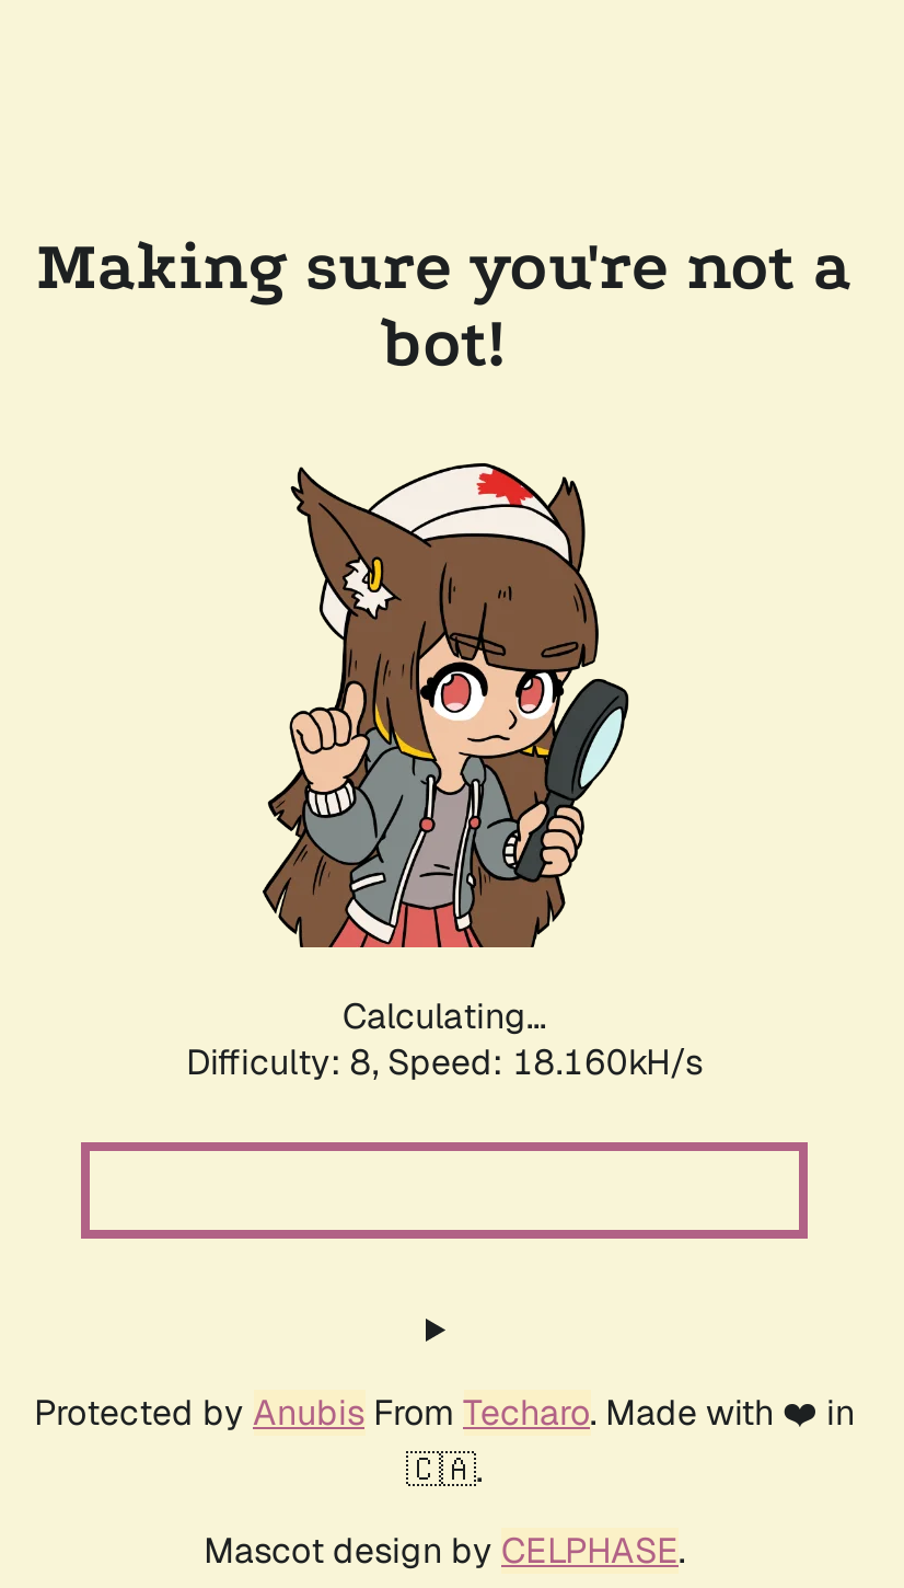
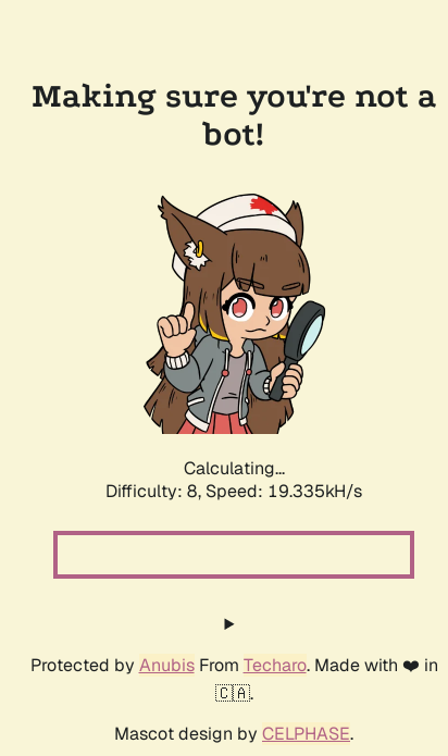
[186,1039,703,1085] Difficulty: 8, Speed: 18.160kH/s -> [105,480,362,503] Difficulty: 8, Speed: 19.335kH/s

